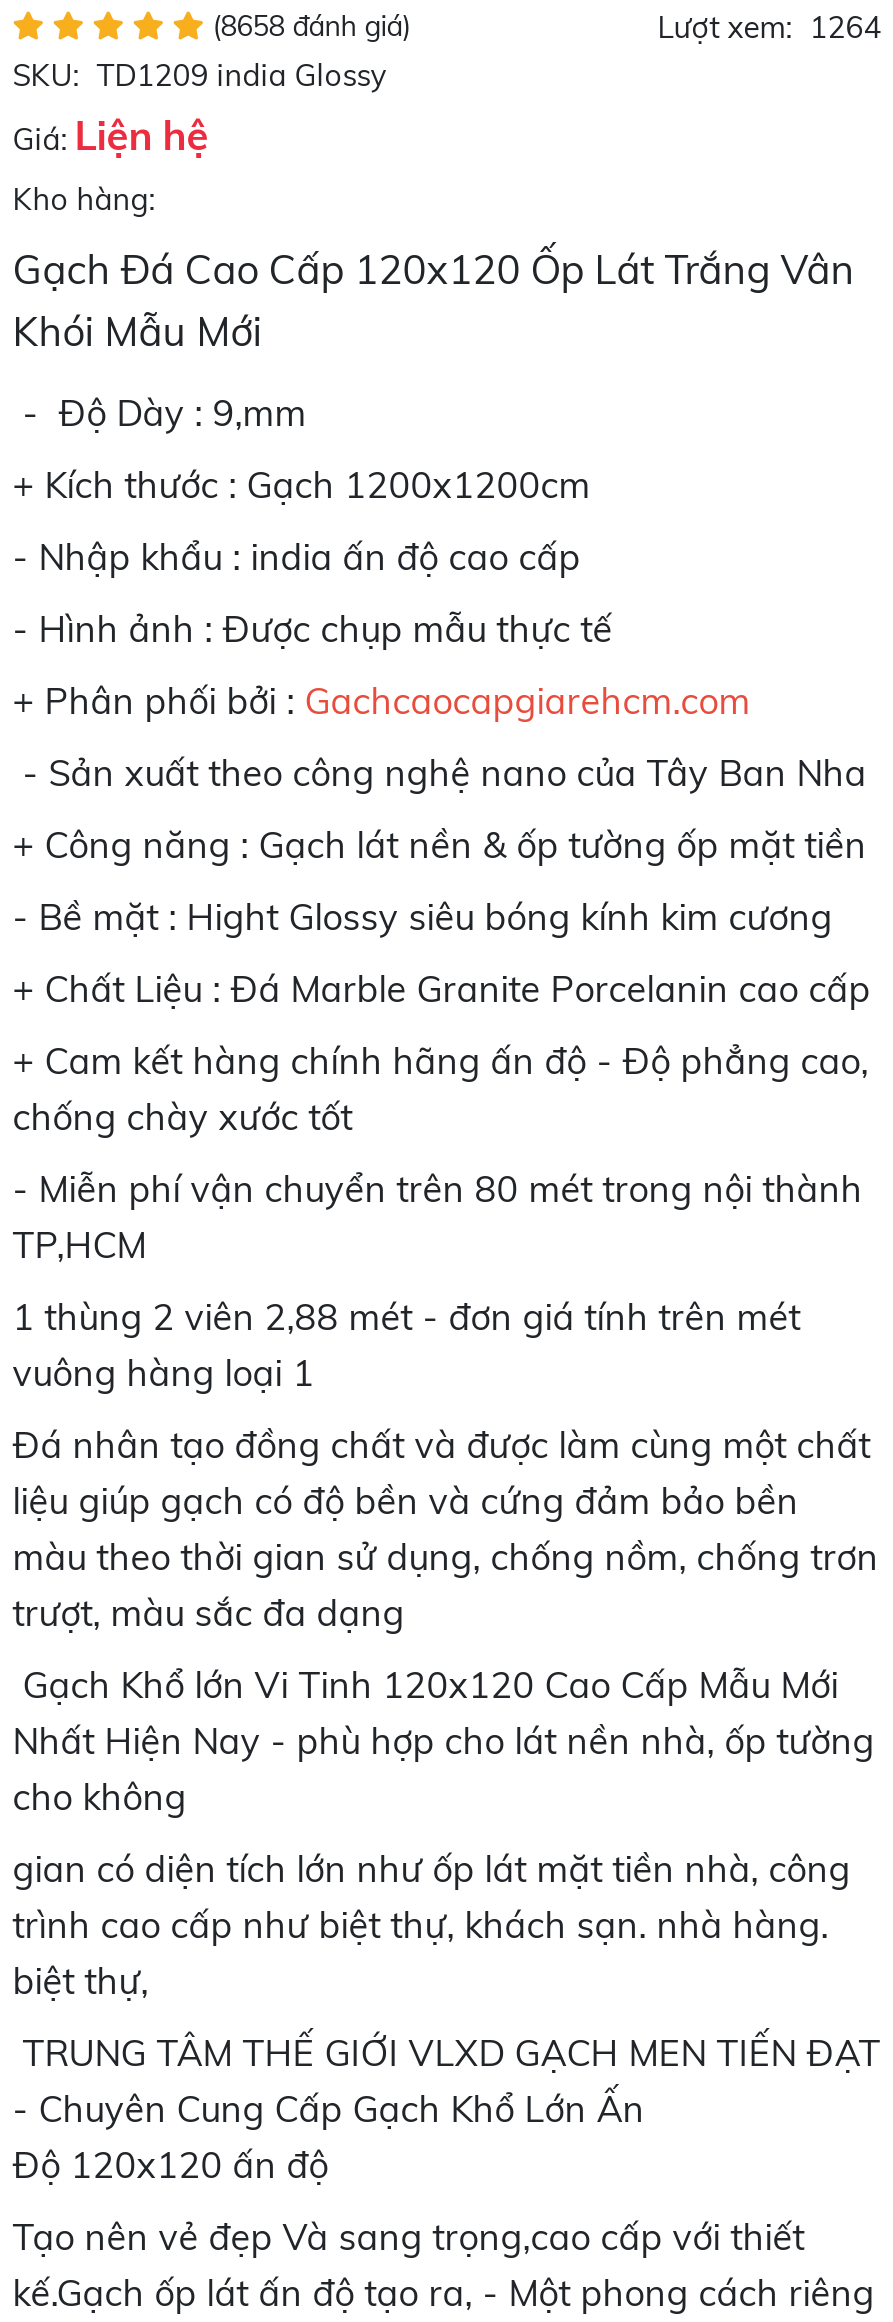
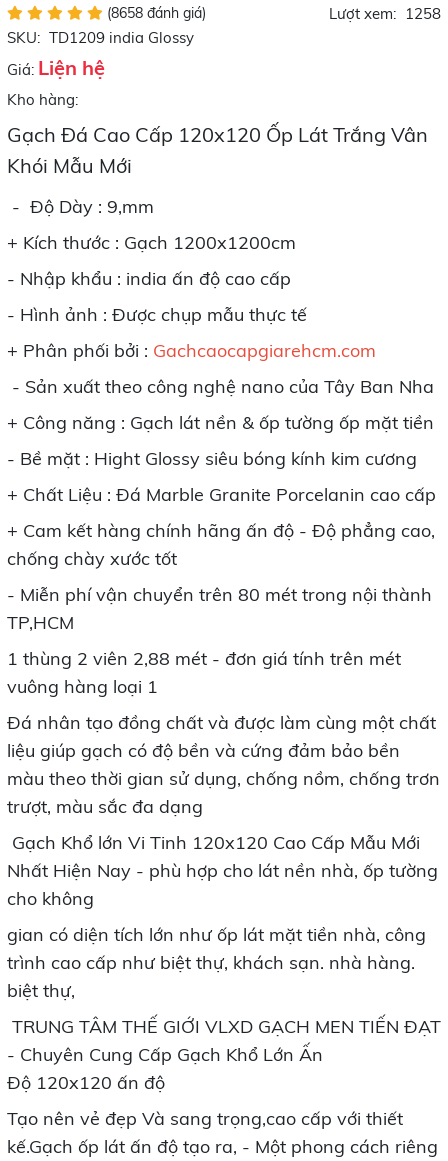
[658,7,882,45] Lượt xem: 1264 -> [329,4,441,23] Lượt xem: 1258

